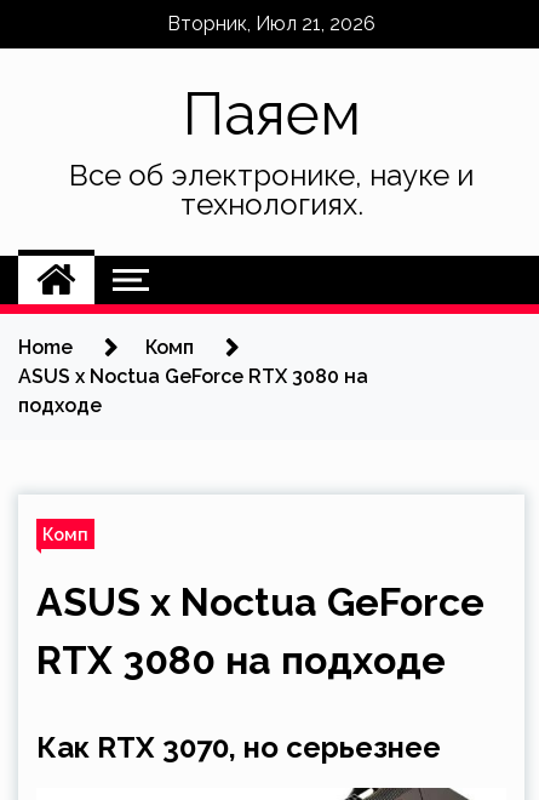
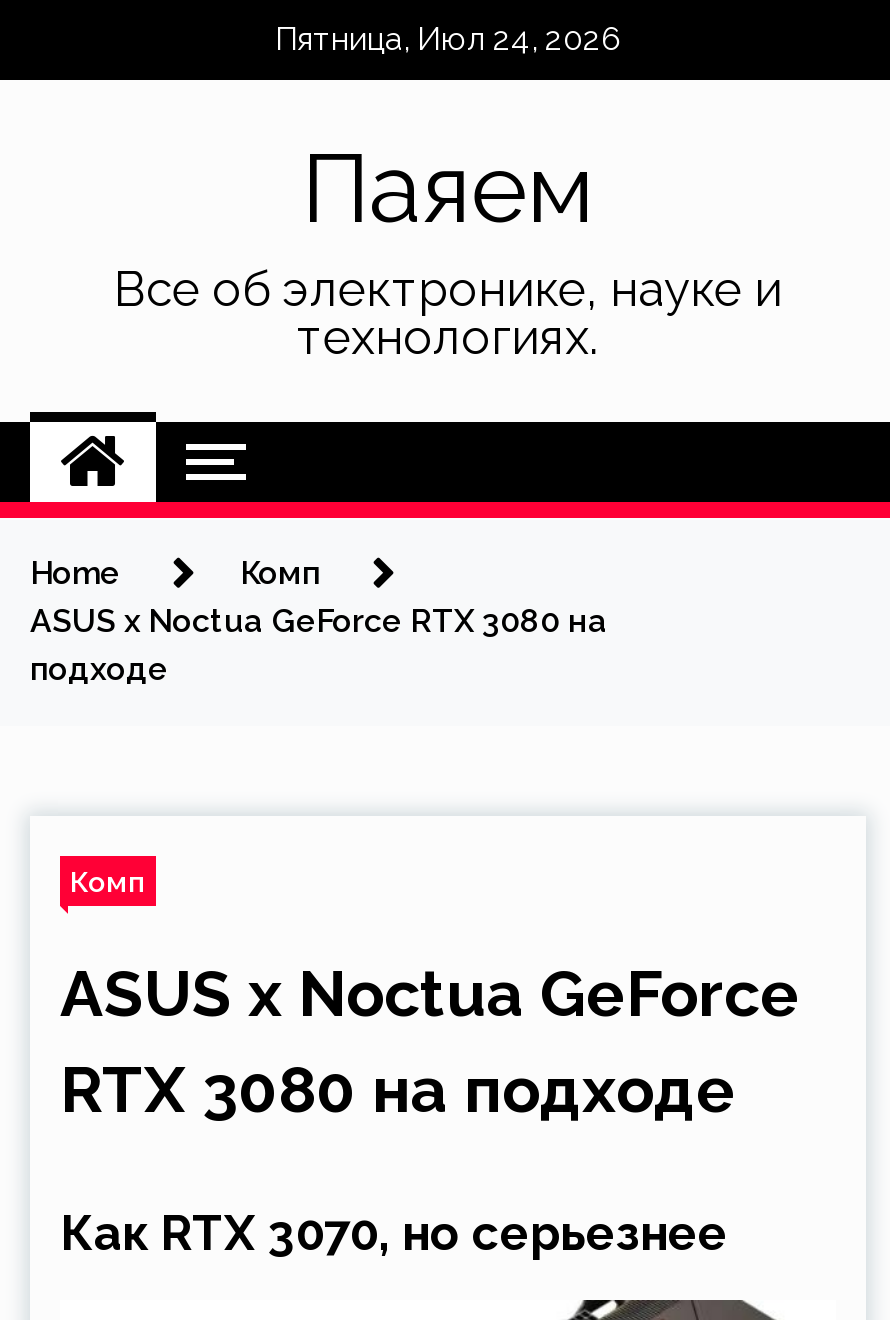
[167,12,375,35] Вторник, Июл 21, 2026 -> [275,20,621,58] Пятница, Июл 24, 2026

